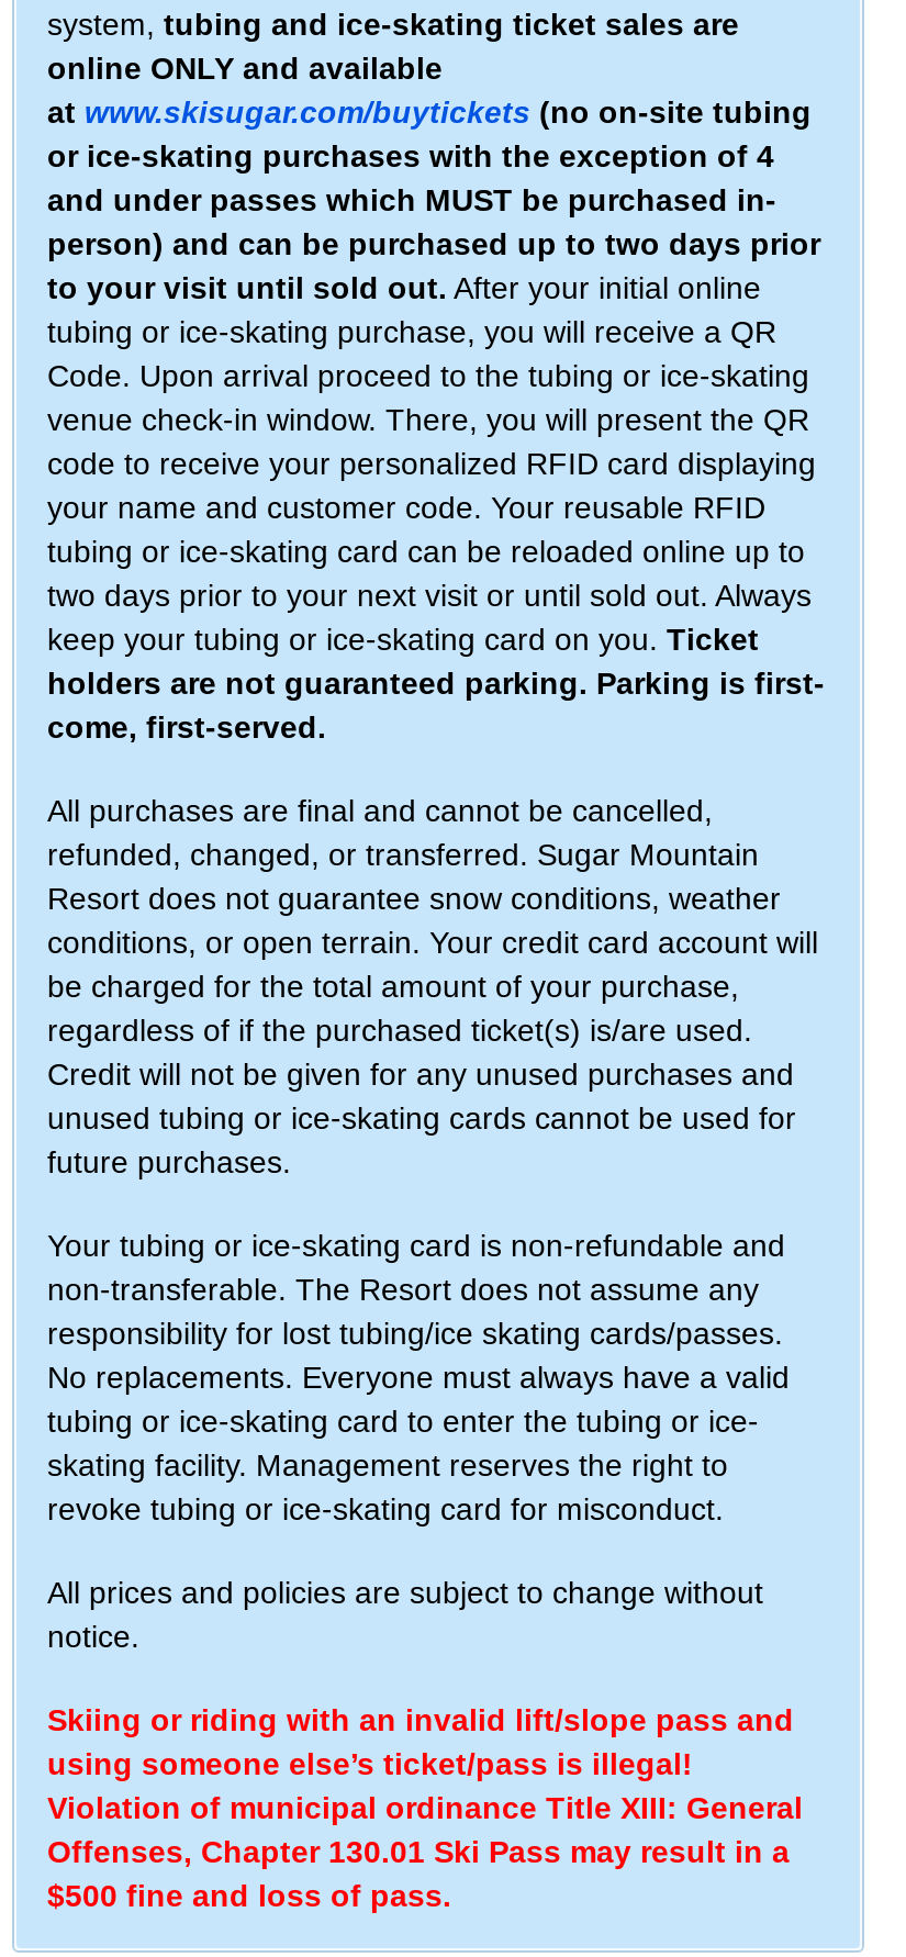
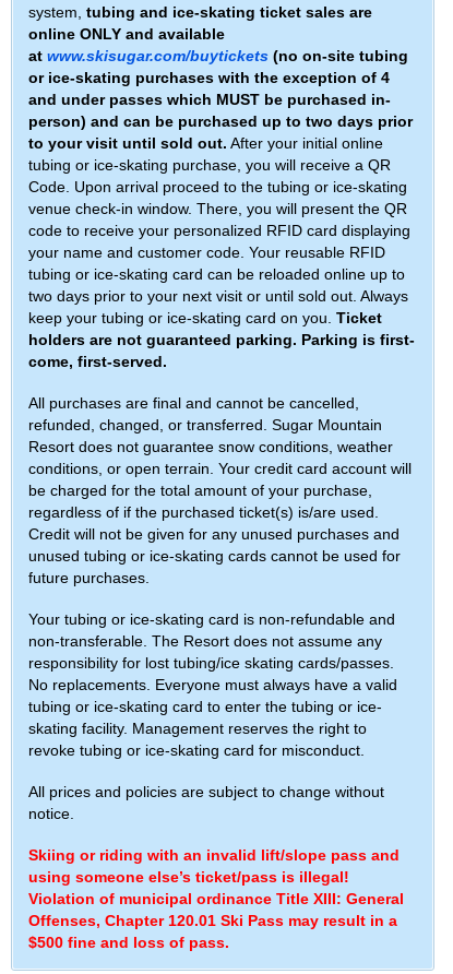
[47,1834,790,1869] Offenses, Chapter 130.01 Ski Pass may result in a -> [28,912,397,929] Offenses, Chapter 120.01 Ski Pass may result in a

